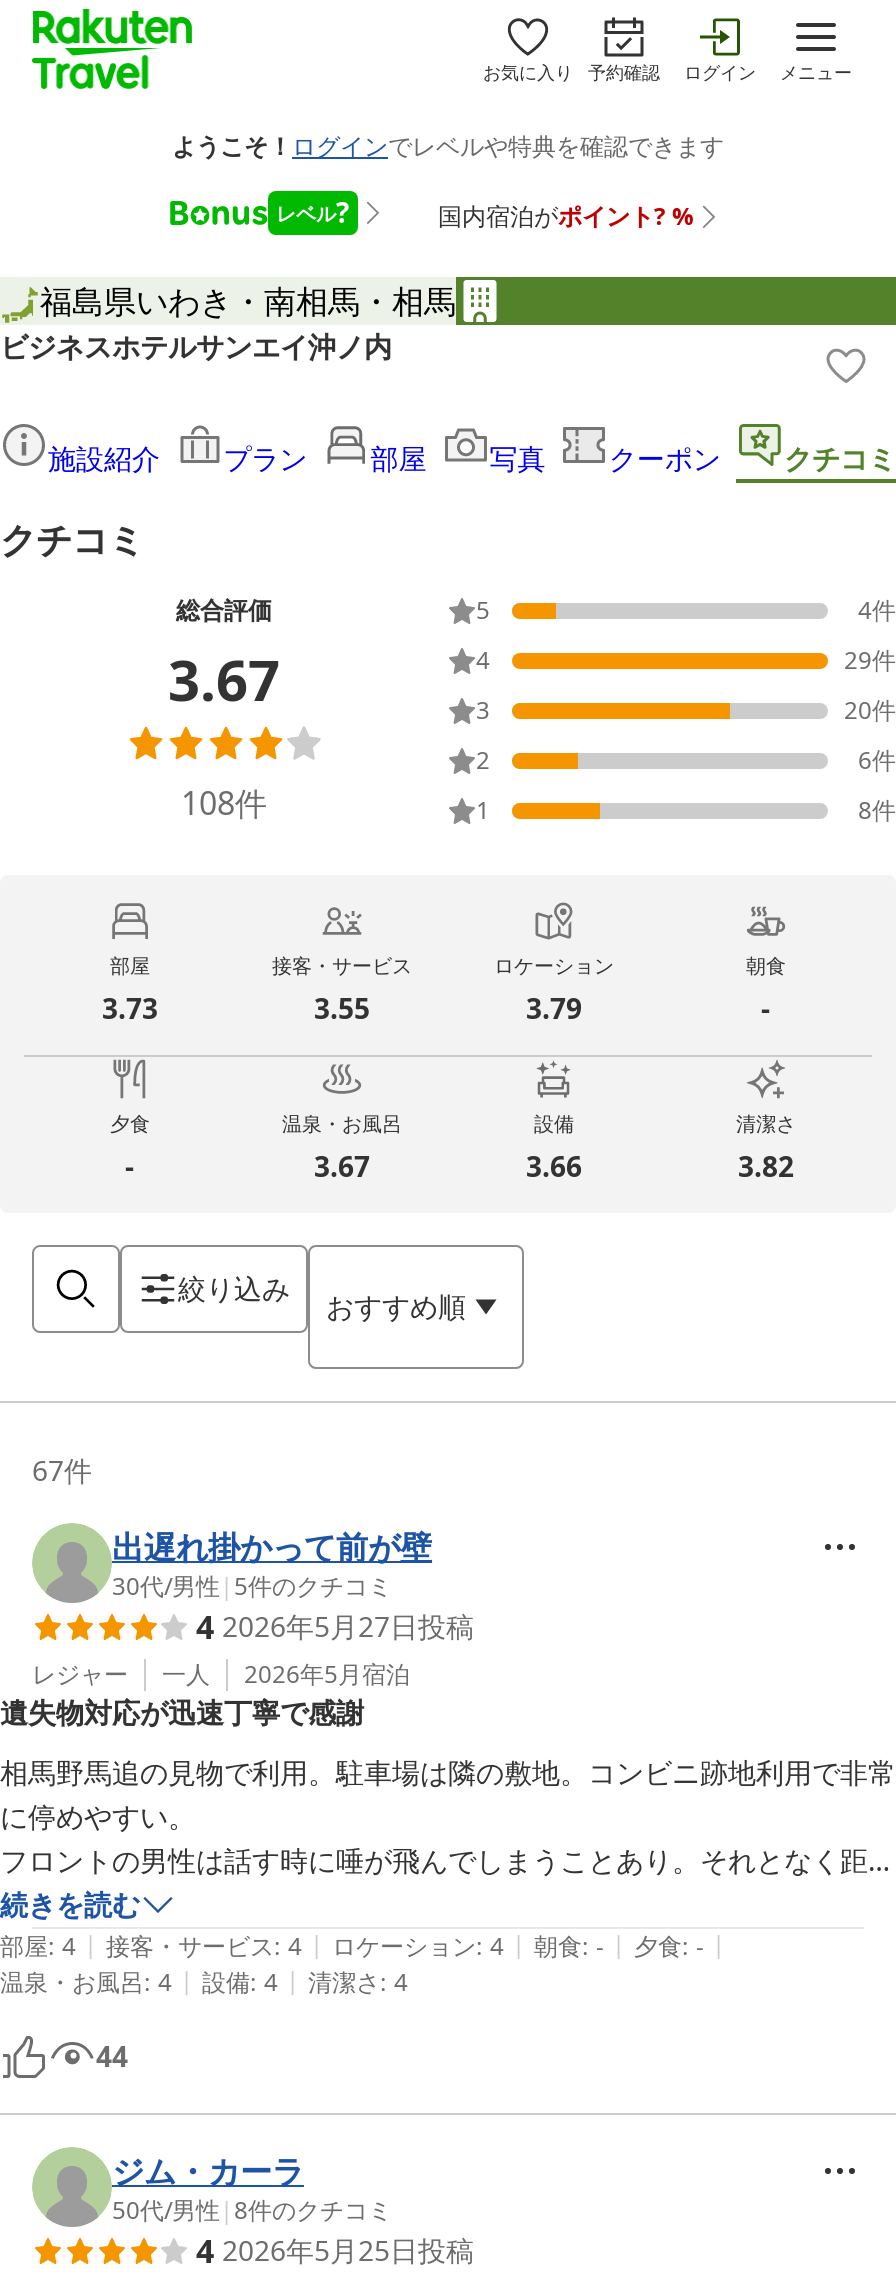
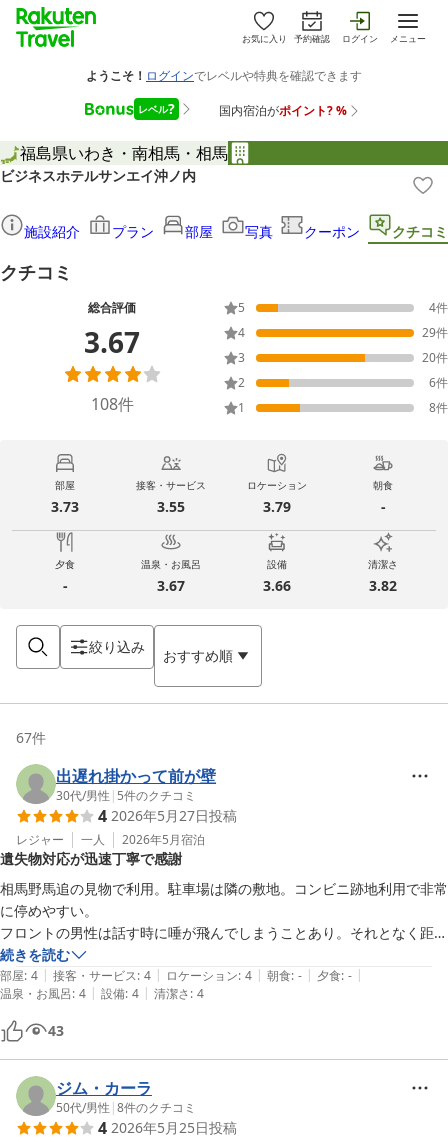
[96,2037,128,2075] 44 -> [48,1021,64,1040] 43

